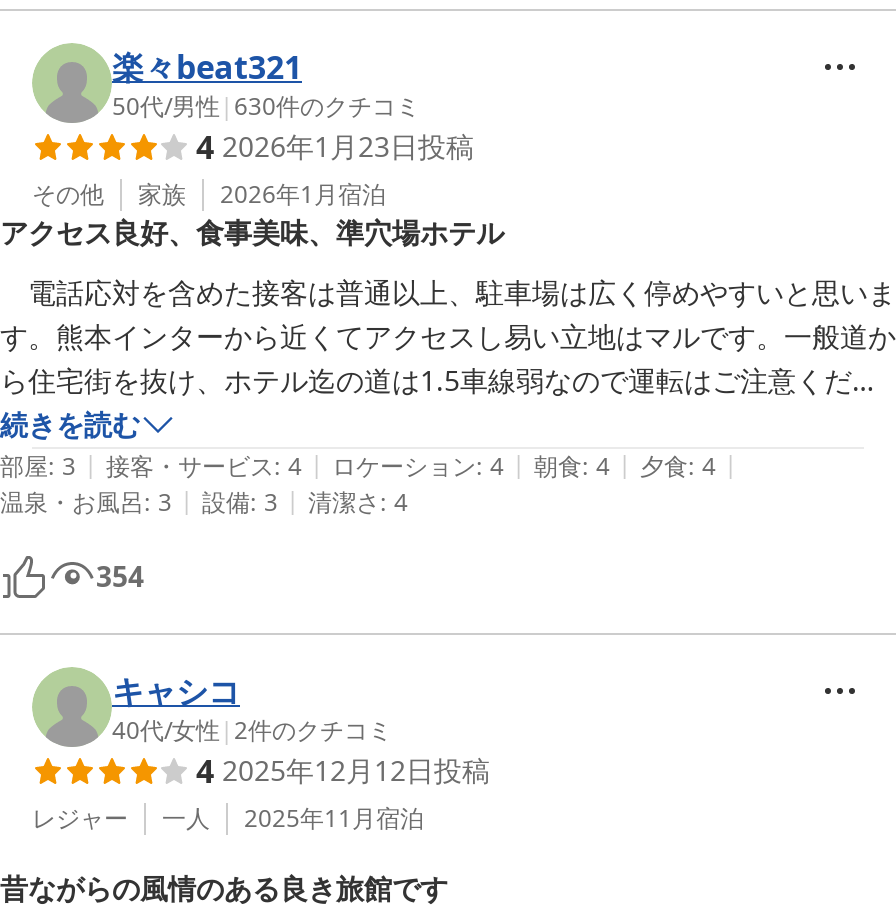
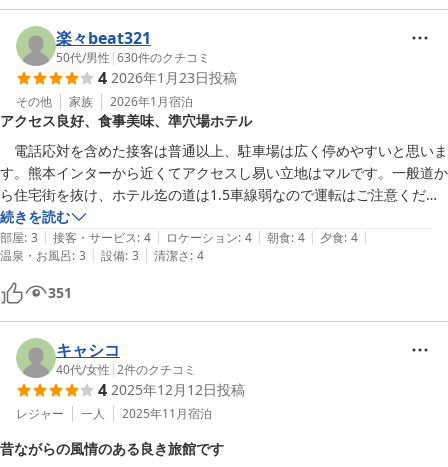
[96,557,144,595] 354 -> [48,283,72,302] 351

